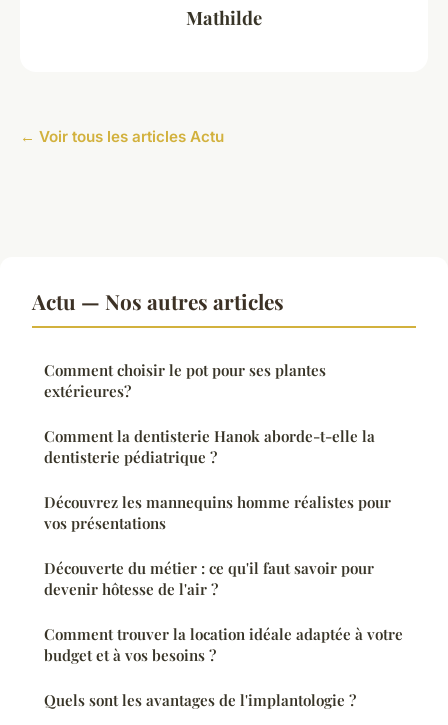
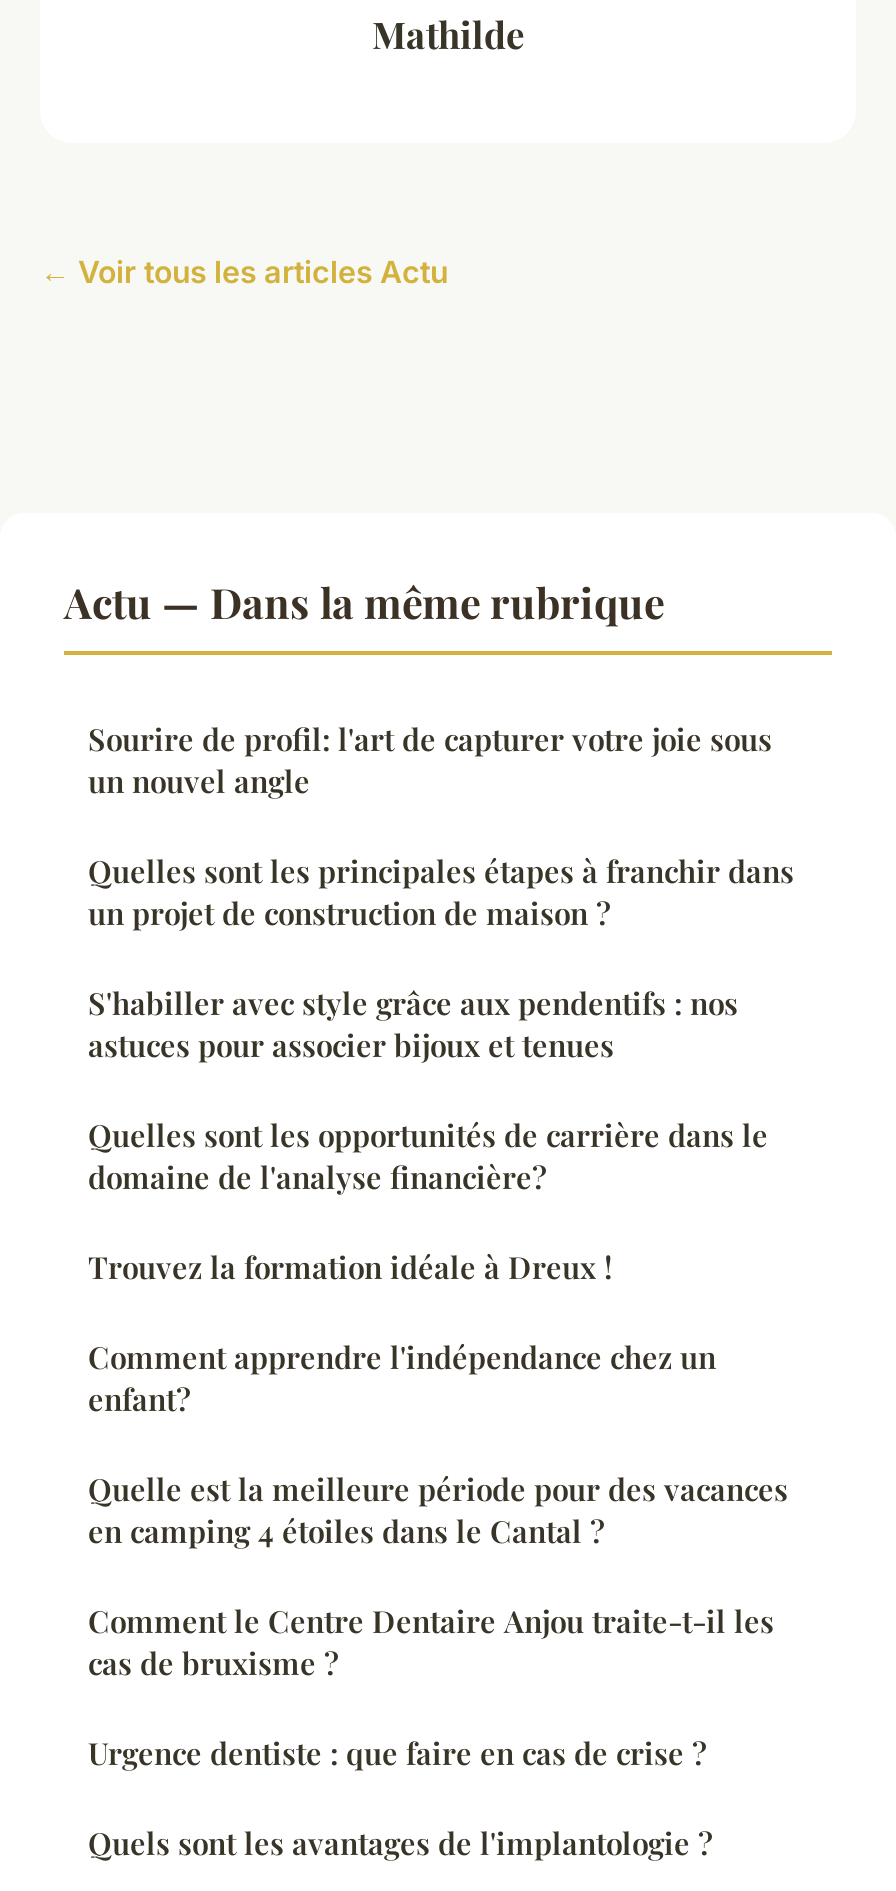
[32,287,403,665] Actu — Nos autres articles | Comment choisir le pot pour ses plantes | extérieures? | Comment la dentisterie Hanok aborde-t-elle la | dentisterie pédiatrique ? | Découvrez les mannequins homme réalistes pour | vos présentations | Découverte du métier : ce qu'il faut savoir pour | devenir hôtesse de l'air ? | Comment trouver la location idéale adaptée à votre | budget et à vos besoins ? -> [64,573,794,1773] Actu — Dans la même rubrique | Sourire de profil: l'art de capturer votre joie sous | un nouvel angle | Quelles sont les principales étapes à franchir dans | un projet de construction de maison ? | S'habiller avec style grâce aux pendentifs : nos | astuces pour associer bijoux et tenues | Quelles sont les opportunités de carrière dans le | domaine de l'analyse financière? | Trouvez la formation idéale à Dreux ! | Comment apprendre l'indépendance chez un | enfant? | Quelle est la meilleure période pour des vacances | en camping 4 étoiles dans le Cantal ? | Comment le Centre Dentaire Anjou traite-t-il les | cas de bruxisme ? | Urgence dentiste : que faire en cas de crise ?

